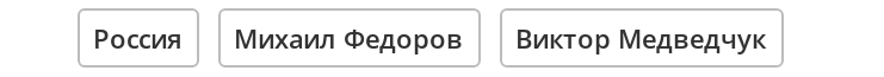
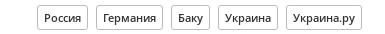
[234,19,766,54] Михаил Федоров | Виктор Медведчук -> [103,10,355,25] Германия | Баку | Украина | Украина.ру

